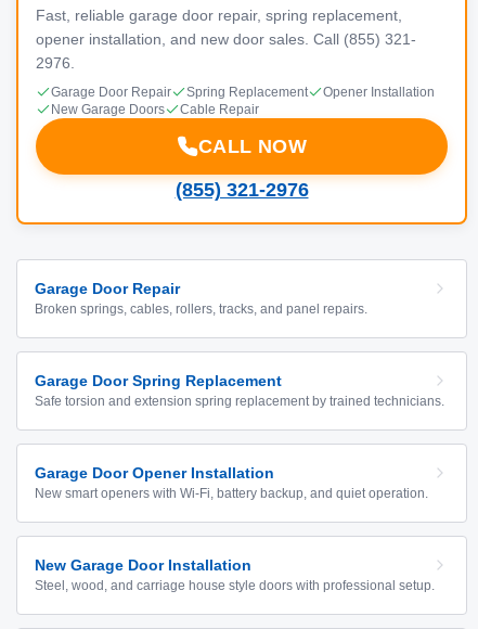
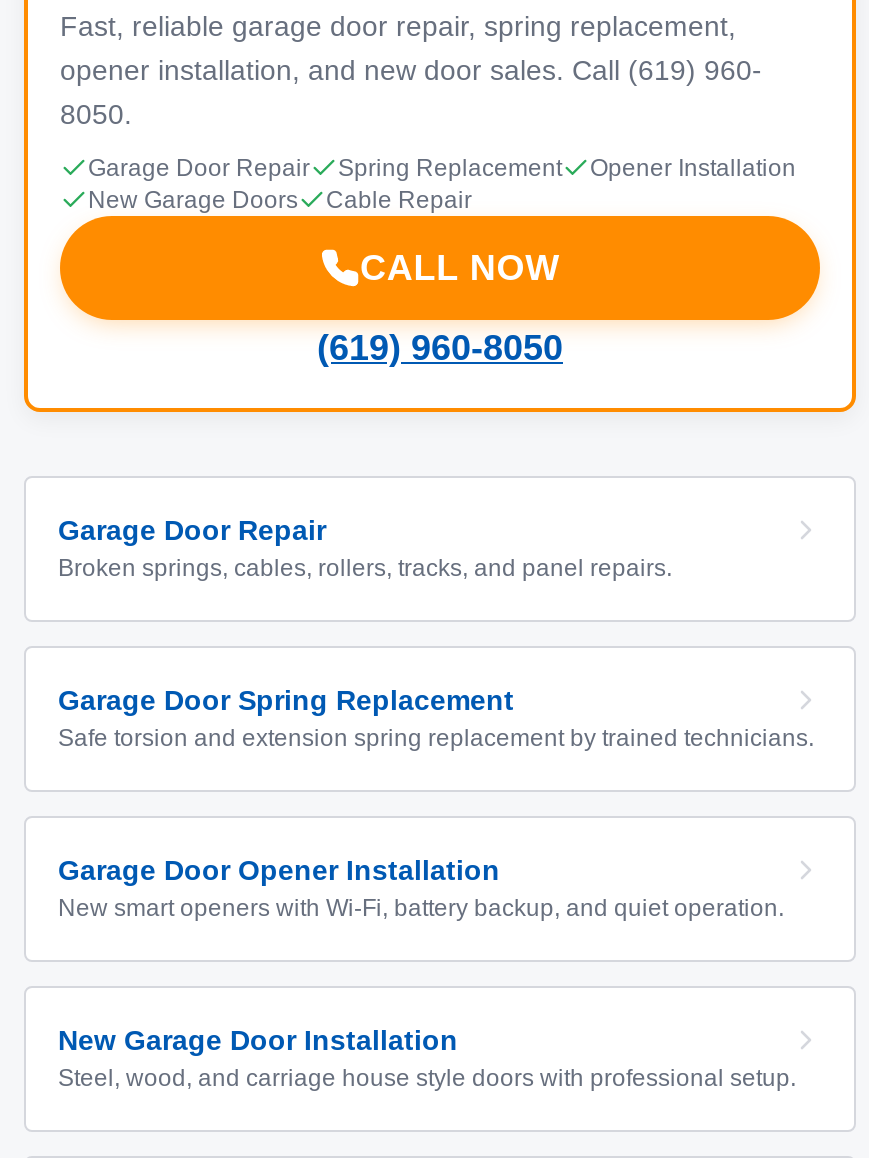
[36,30,416,48] opener installation, and new door sales. Call (855) 321- -> [60,54,762,86] opener installation, and new door sales. Call (619) 960-
[36,54,75,72] 2976. -> [60,98,132,130] 8050.
[175,179,308,201] (855) 321-2976 -> [317,328,563,368] (619) 960-8050

